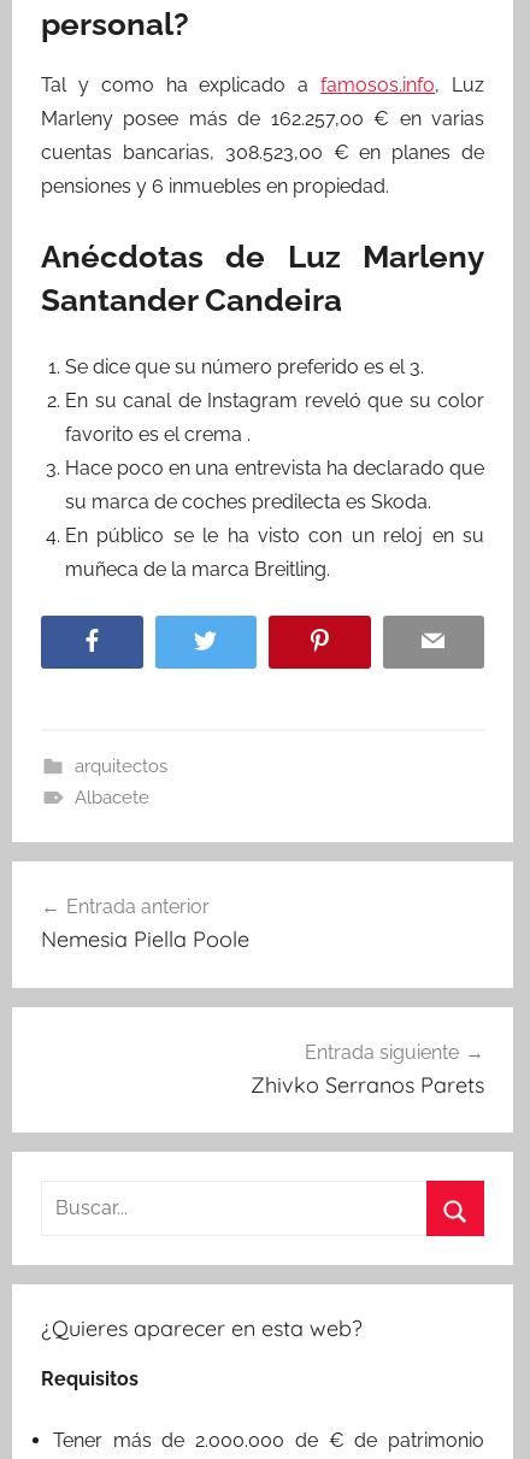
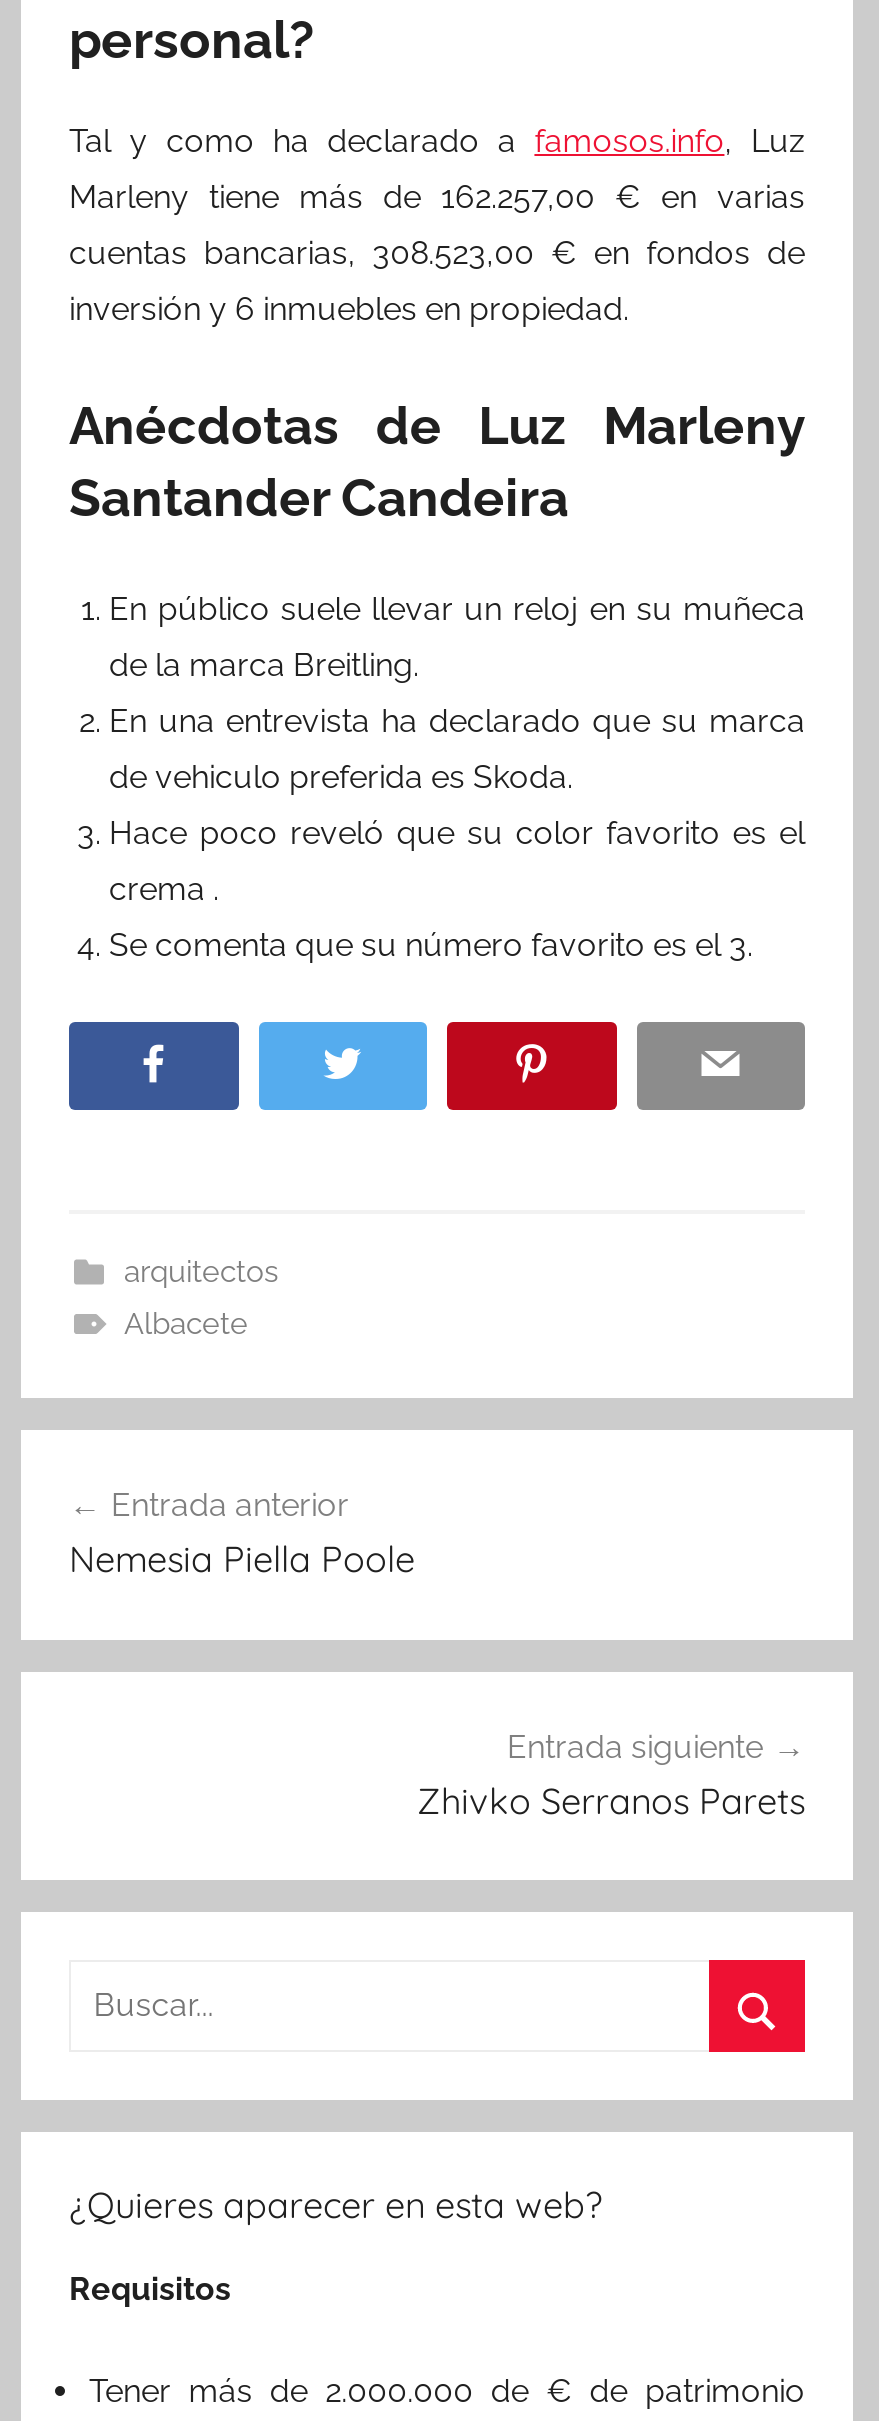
[41,73,484,96] Tal y como ha explicado a famosos.info, Luz -> [69,122,805,160] Tal y como ha declarado a famosos.info, Luz
[41,107,484,130] Marleny posee más de 162.257,00 € en varias -> [69,178,805,216] Marleny tiene más de 162.257,00 € en varias
[41,141,484,164] cuentas bancarias, 308.523,00 € en planes de -> [69,234,805,272] cuentas bancarias, 308.523,00 € en fondos de
[41,175,389,198] pensiones y 6 inmuebles en propiedad. -> [69,290,629,328] inversión y 6 inmuebles en propiedad.
[65,355,424,378] Se dice que su número preferido es el 3. -> [109,590,805,628] En público suele llevar un reloj en su muñeca
[65,389,484,412] En su canal de Instagram reveló que su color -> [109,646,419,684] de la marca Breitling.
[65,423,251,446] favorito es el crema . -> [109,702,805,740] En una entrevista ha declarado que su marca
[65,457,484,480] Hace poco en una entrevista ha declarado que -> [109,758,573,796] de vehiculo preferida es Skoda.
[65,490,431,513] su marca de coches predilecta es Skoda. -> [109,814,805,852] Hace poco reveló que su color favorito es el
[65,524,484,547] En público se le ha visto con un reloj en su -> [109,870,219,908] crema .
[65,558,330,581] muñeca de la marca Breitling. -> [109,926,753,964] Se comenta que su número favorito es el 3.

